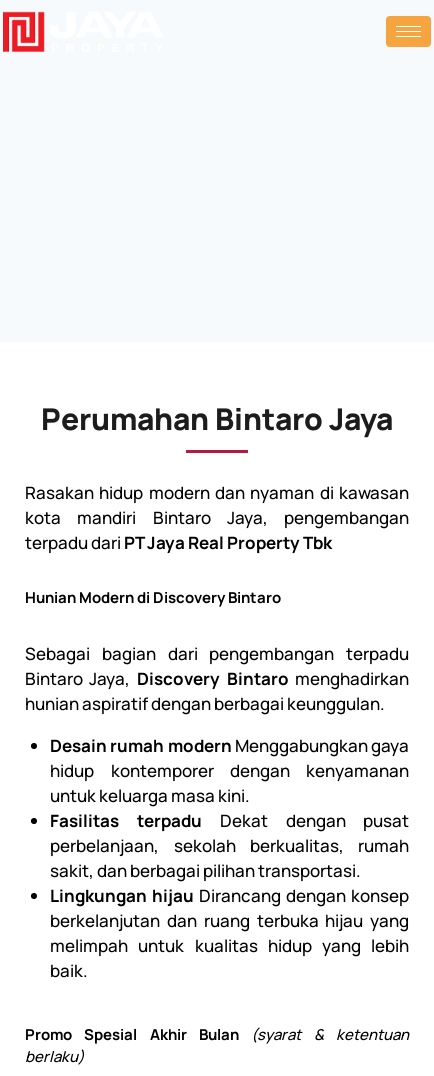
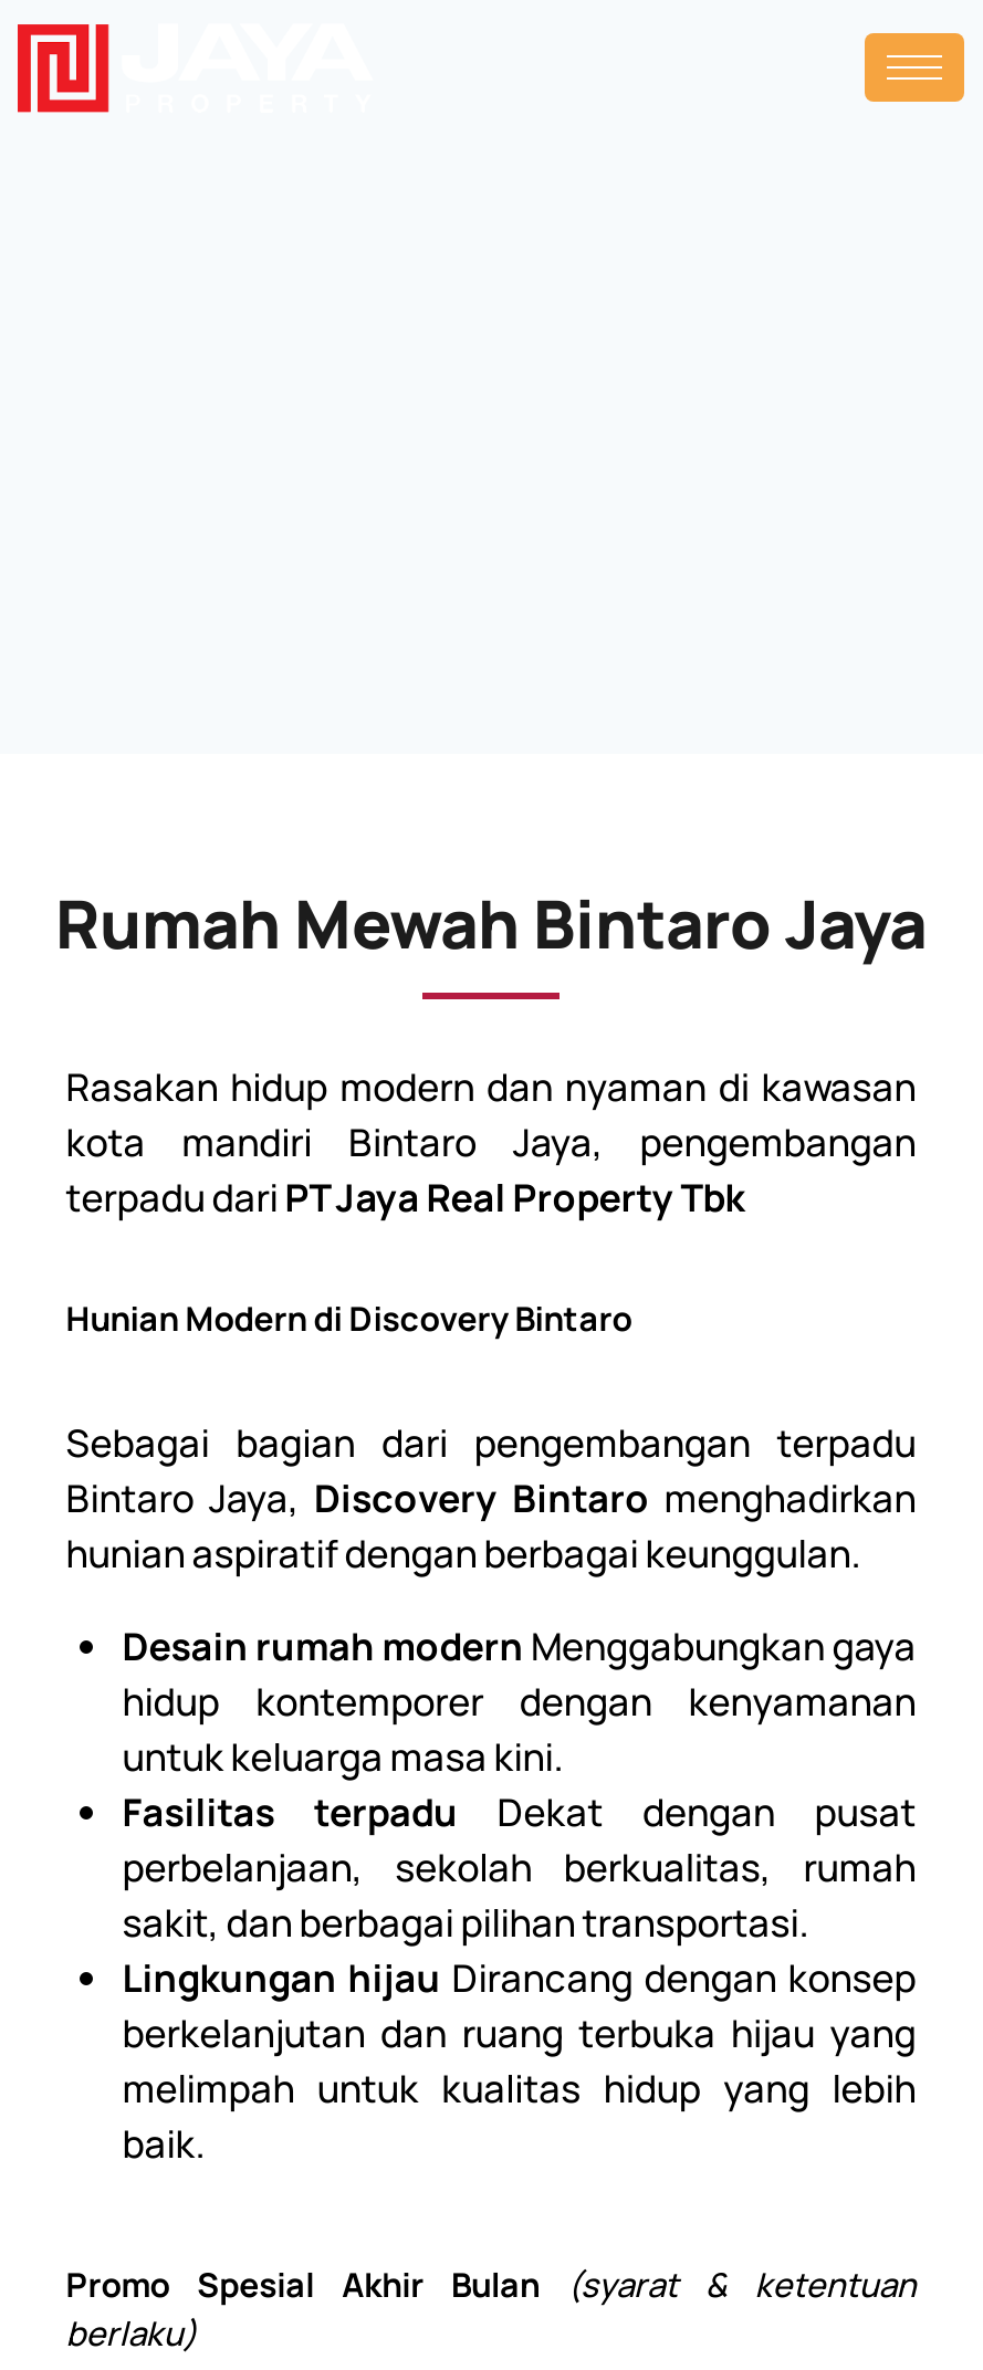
[41,398,393,439] Perumahan Bintaro Jaya -> [55,879,927,969] Rumah Mewah Bintaro Jaya

